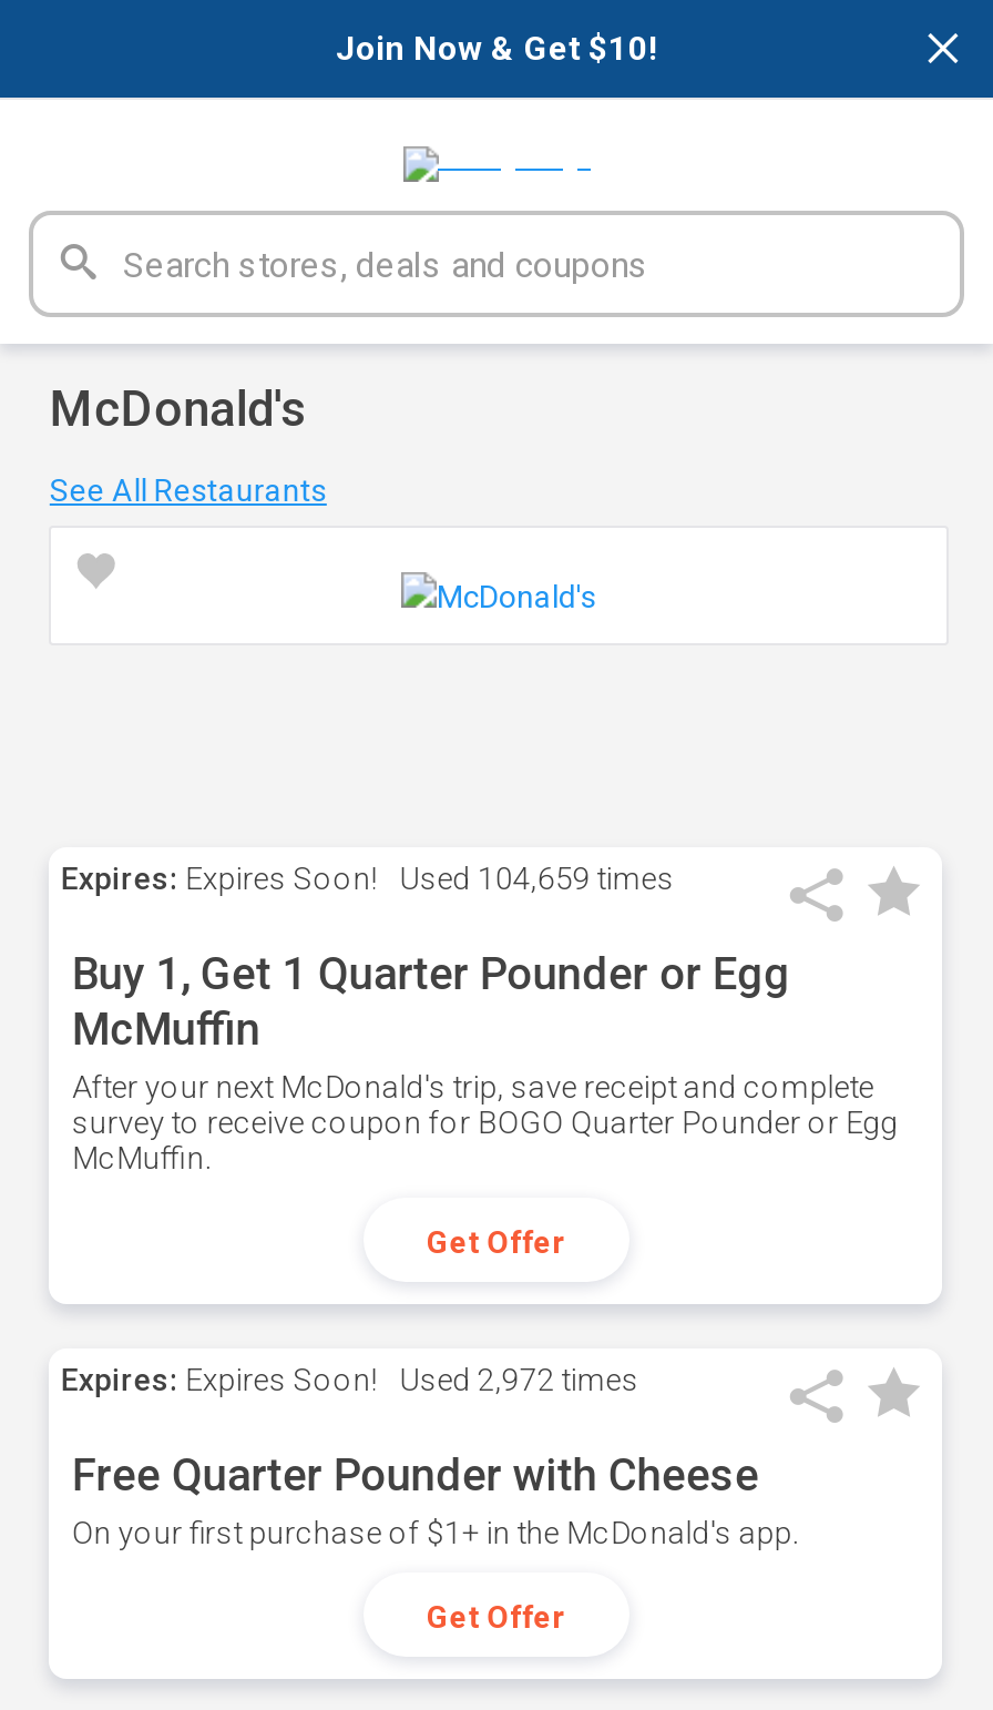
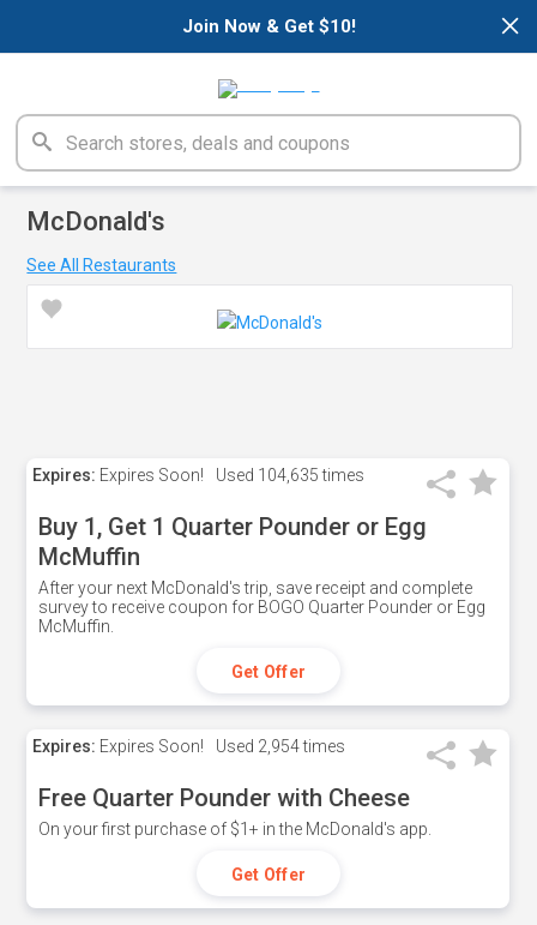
[61,861,675,896] Expires: Expires Soon! Used 104,659 times -> [33,465,365,485] Expires: Expires Soon! Used 104,635 times
[61,1362,639,1397] Expires: Expires Soon! Used 2,972 times -> [33,737,346,756] Expires: Expires Soon! Used 2,954 times

